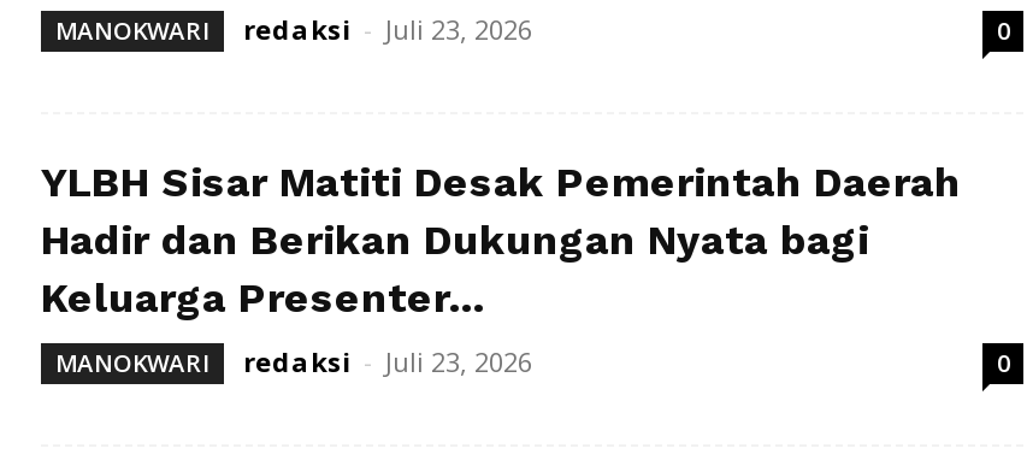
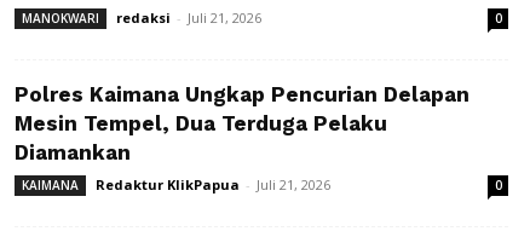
[55,12,532,48] MANOKWARI redaksi - Juli 23, 2026 -> [22,8,261,26] MANOKWARI redaksi - Juli 21, 2026
[41,159,961,323] YLBH Sisar Matiti Desak Pemerintah Daerah | Hadir dan Berikan Dukungan Nyata bagi | Keluarga Presenter... -> [15,82,469,164] Polres Kaimana Ungkap Pencurian Delapan | Mesin Tempel, Dua Terduga Pelaku | Diamankan
[55,345,532,381] MANOKWARI | redaksi - Juli 23, 2026 -> [22,175,330,193] KAIMANA | Redaktur KlikPapua - Juli 21, 2026

